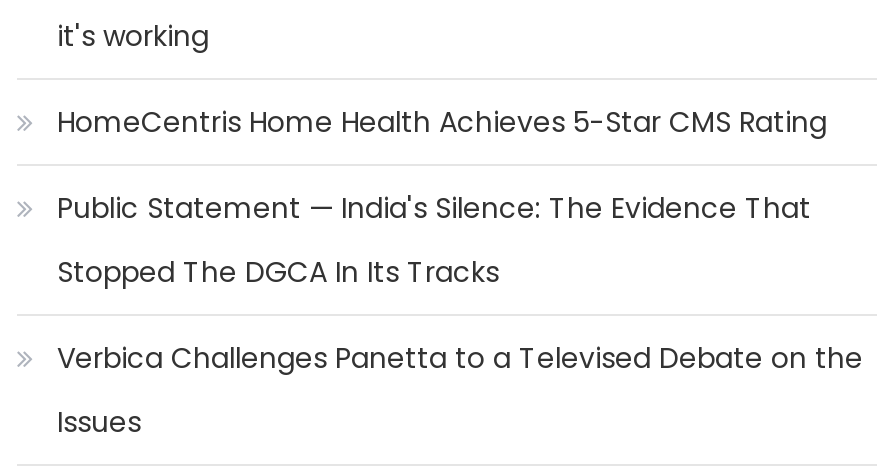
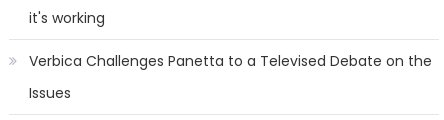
[57,102,827,292] HomeCentris Home Health Achieves 5-Star CMS Rating | Public Statement — India's Silence: The Evidence That | Stopped The DGCA In Its Tracks -> none

